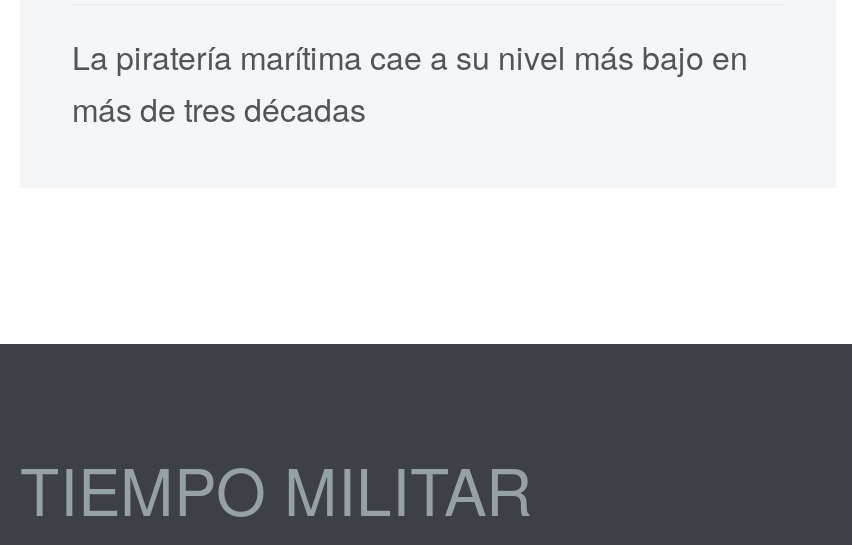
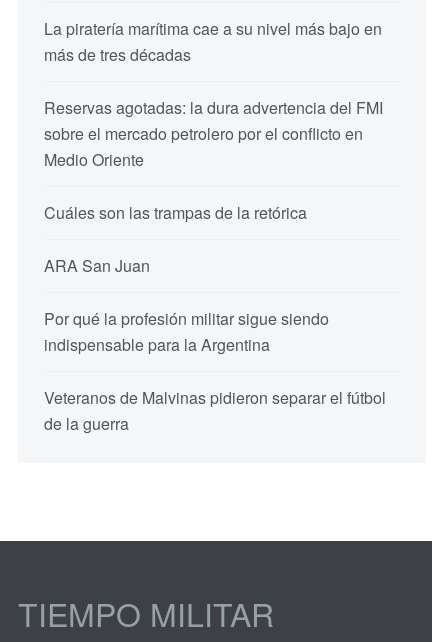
none -> [44,96,386,435] Reservas agotadas: la dura advertencia del FMI | sobre el mercado petrolero por el conflicto en | Medio Oriente | Cuáles son las trampas de la retórica | ARA San Juan | Por qué la profesión militar sigue siendo | indispensable para la Argentina | Veteranos de Malvinas pidieron separar el fútbol | de la guerra

